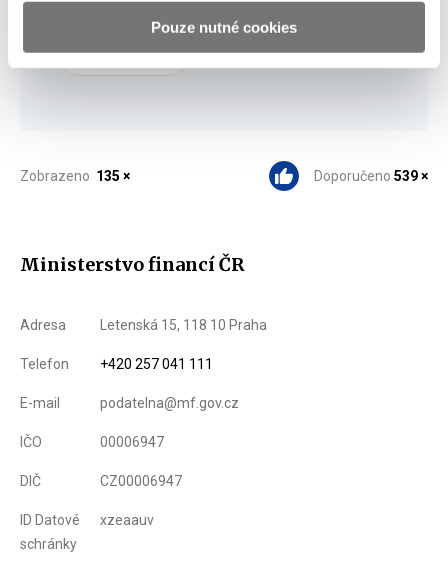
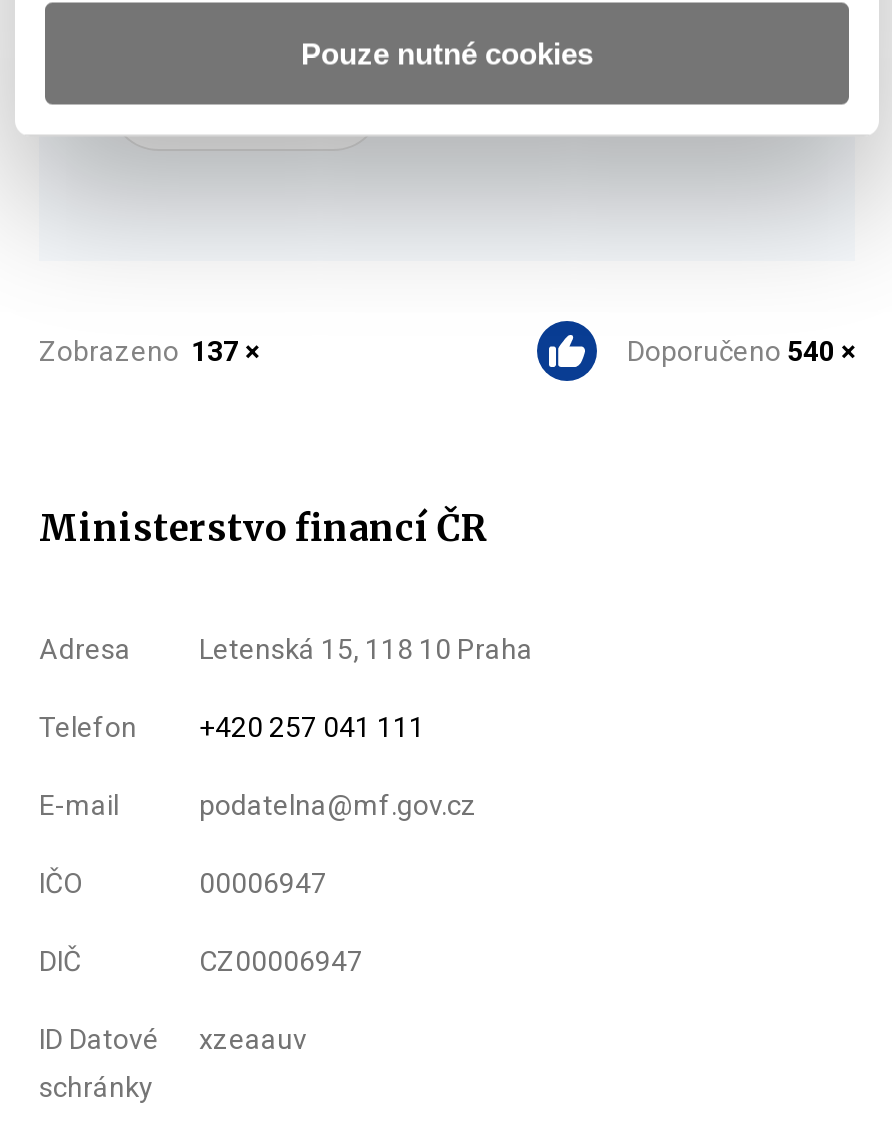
[20,168,130,184] Zobrazeno 135 × -> [39,336,259,368] Zobrazeno 137 ×
[314,168,428,184] Doporučeno 539 × -> [627,336,855,368] Doporučeno 540 ×

